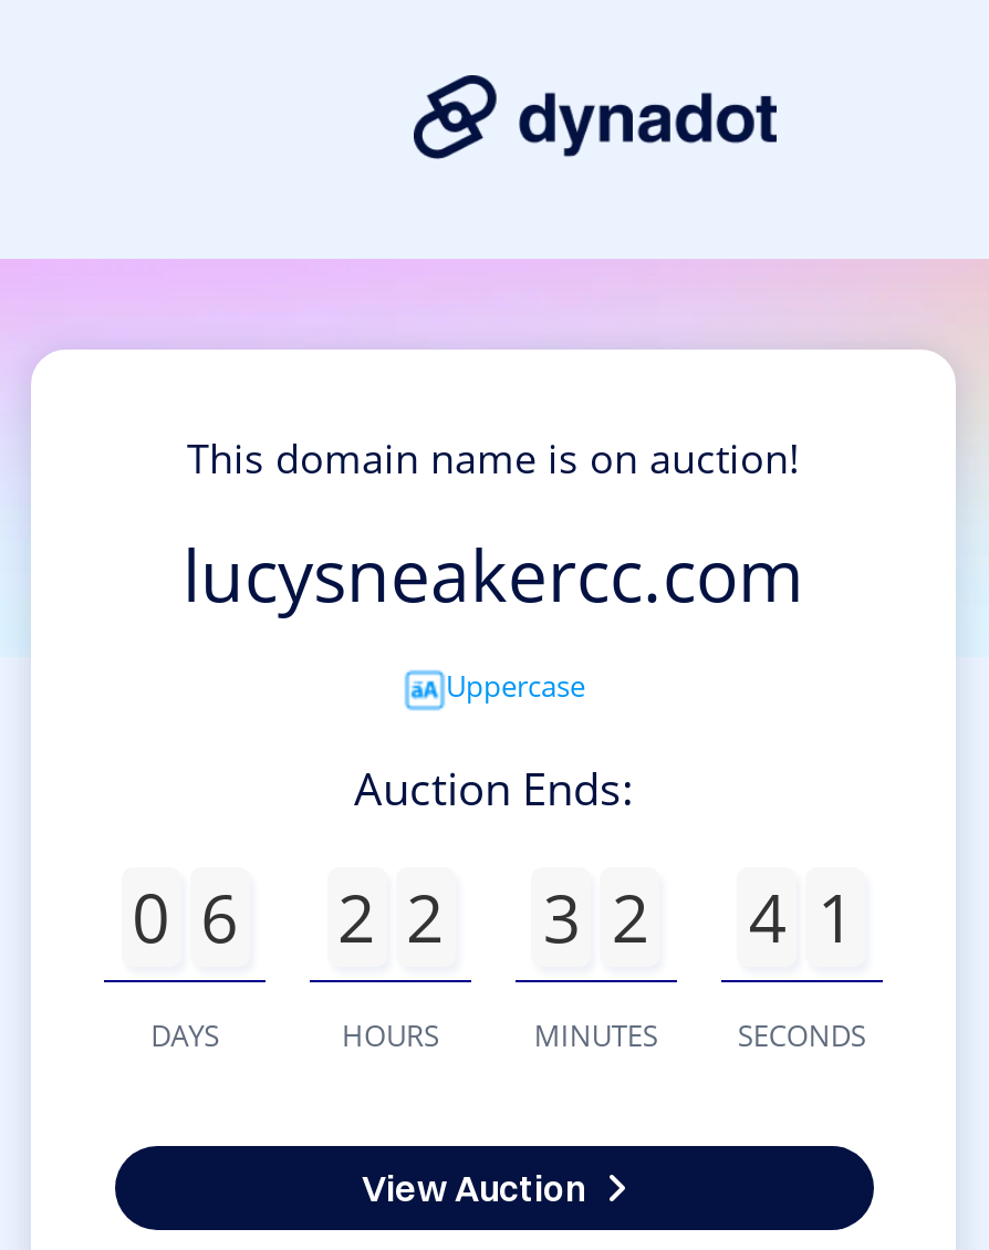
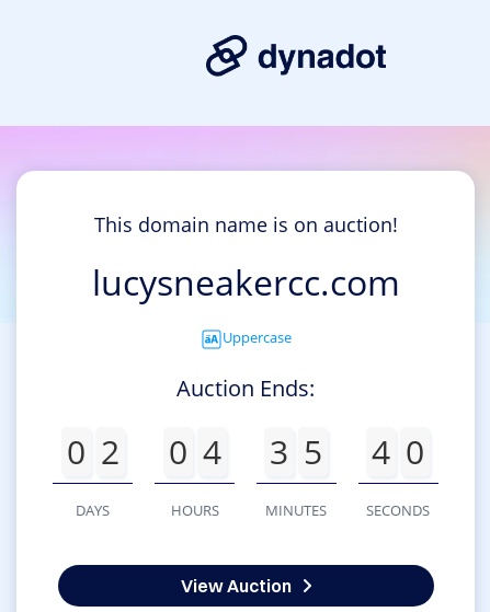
[132,872,238,962] 0 6 -> [66,429,119,474] 0 2
[337,872,444,962] 2 2 -> [168,429,221,474] 0 4
[543,872,649,962] 3 2 -> [270,429,323,474] 3 5
[748,872,855,962] 4 1 -> [372,429,425,474] 4 0

